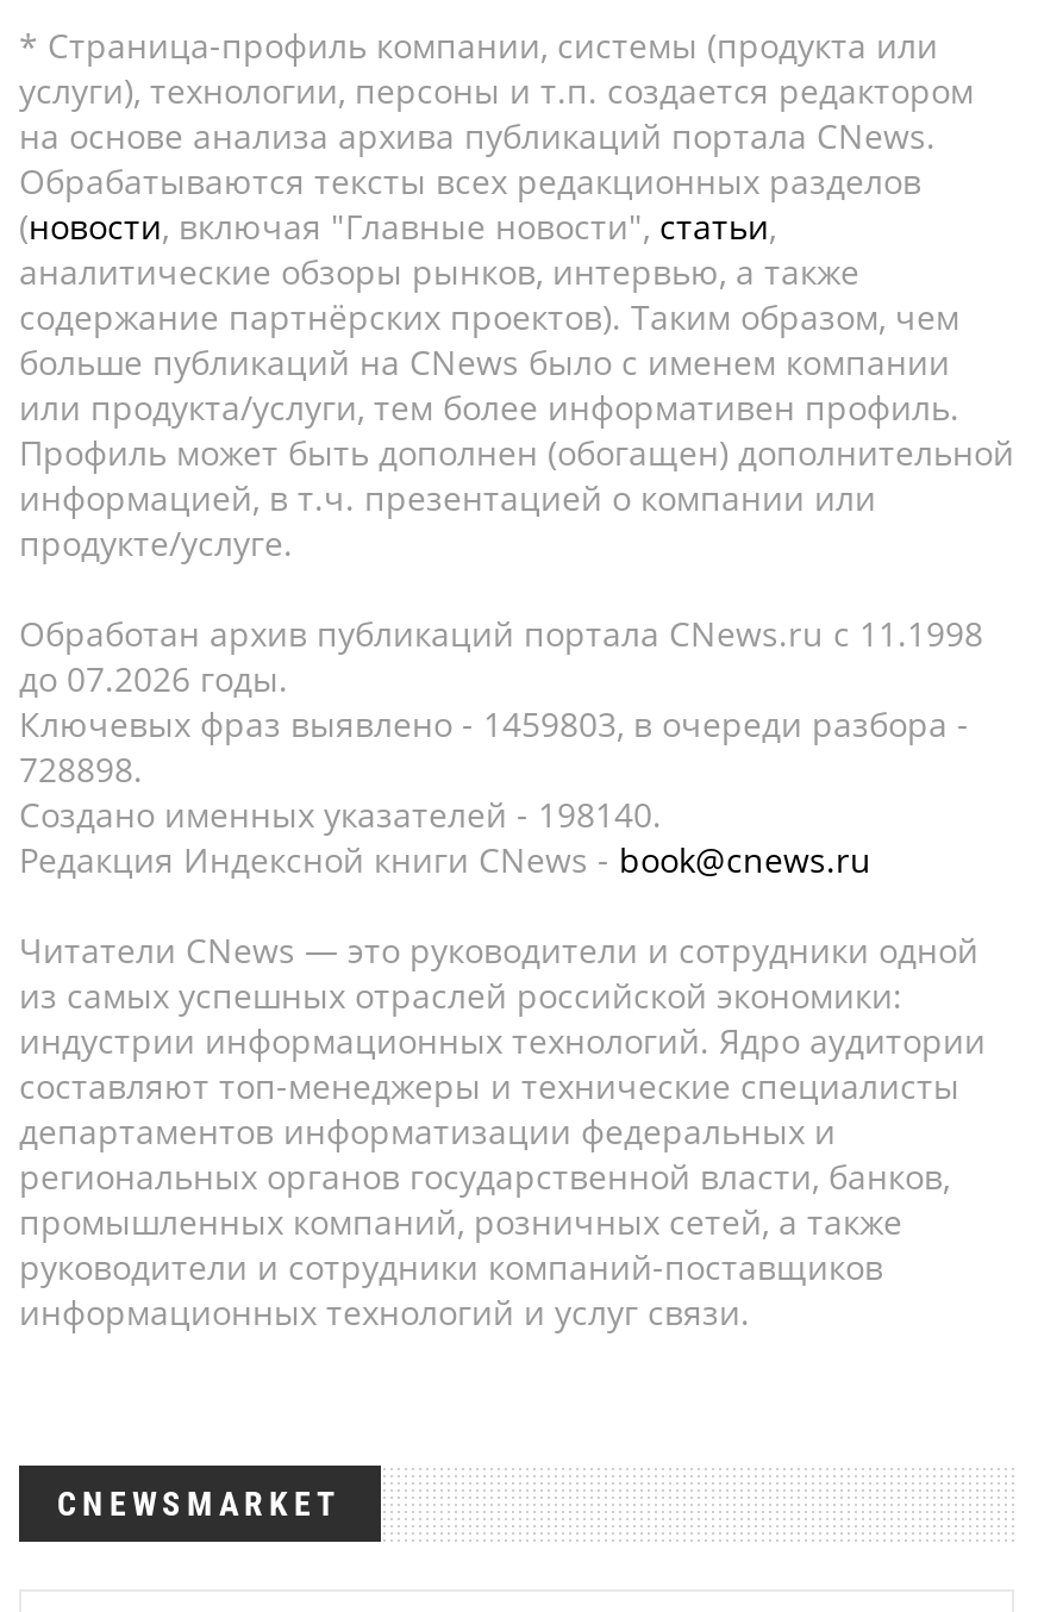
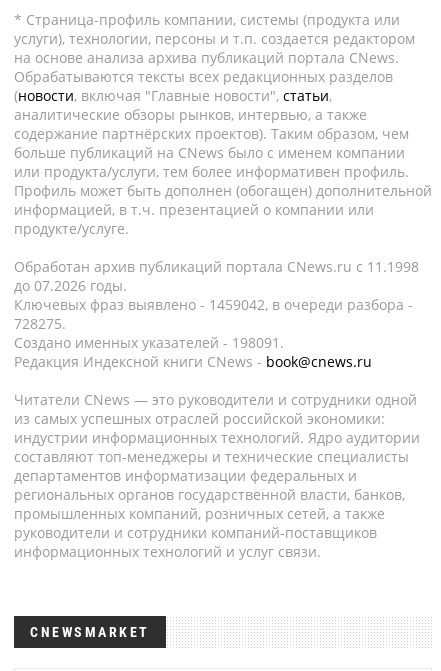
[19,701,969,746] Ключевых фраз выявлено - 1459803, в очереди разбора - -> [14,295,413,314] Ключевых фраз выявлено - 1459042, в очереди разбора -
[19,746,143,792] 728898. -> [14,314,66,333] 728275.
[19,792,662,837] Создано именных указателей - 198140. -> [14,333,284,352] Создано именных указателей - 198091.

